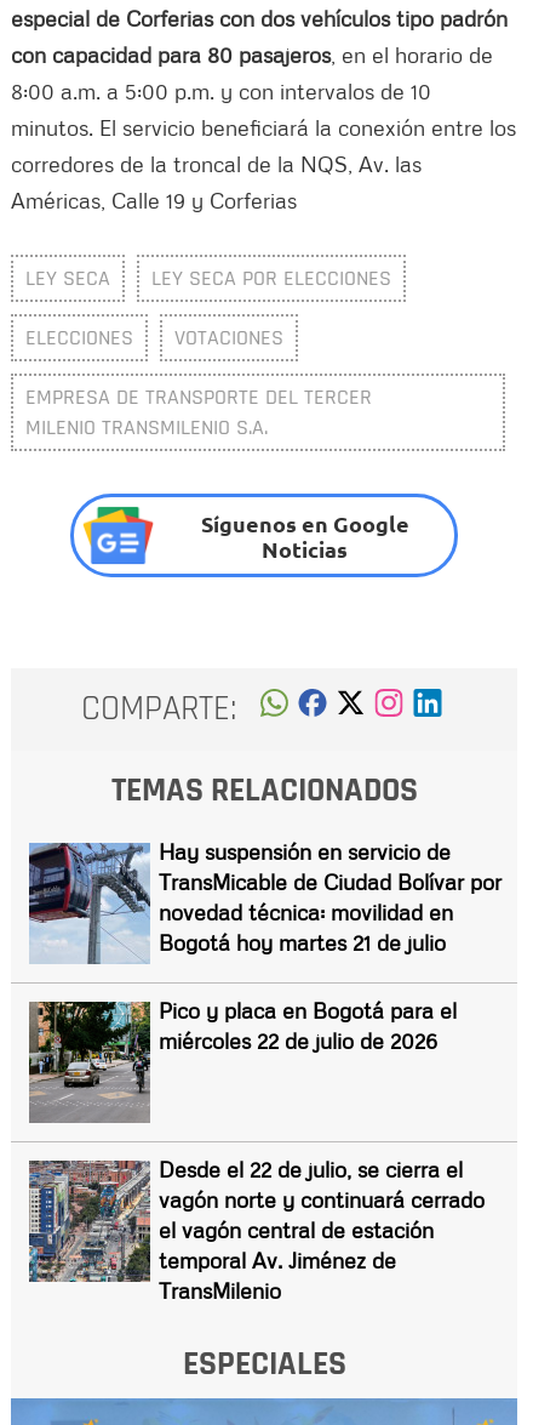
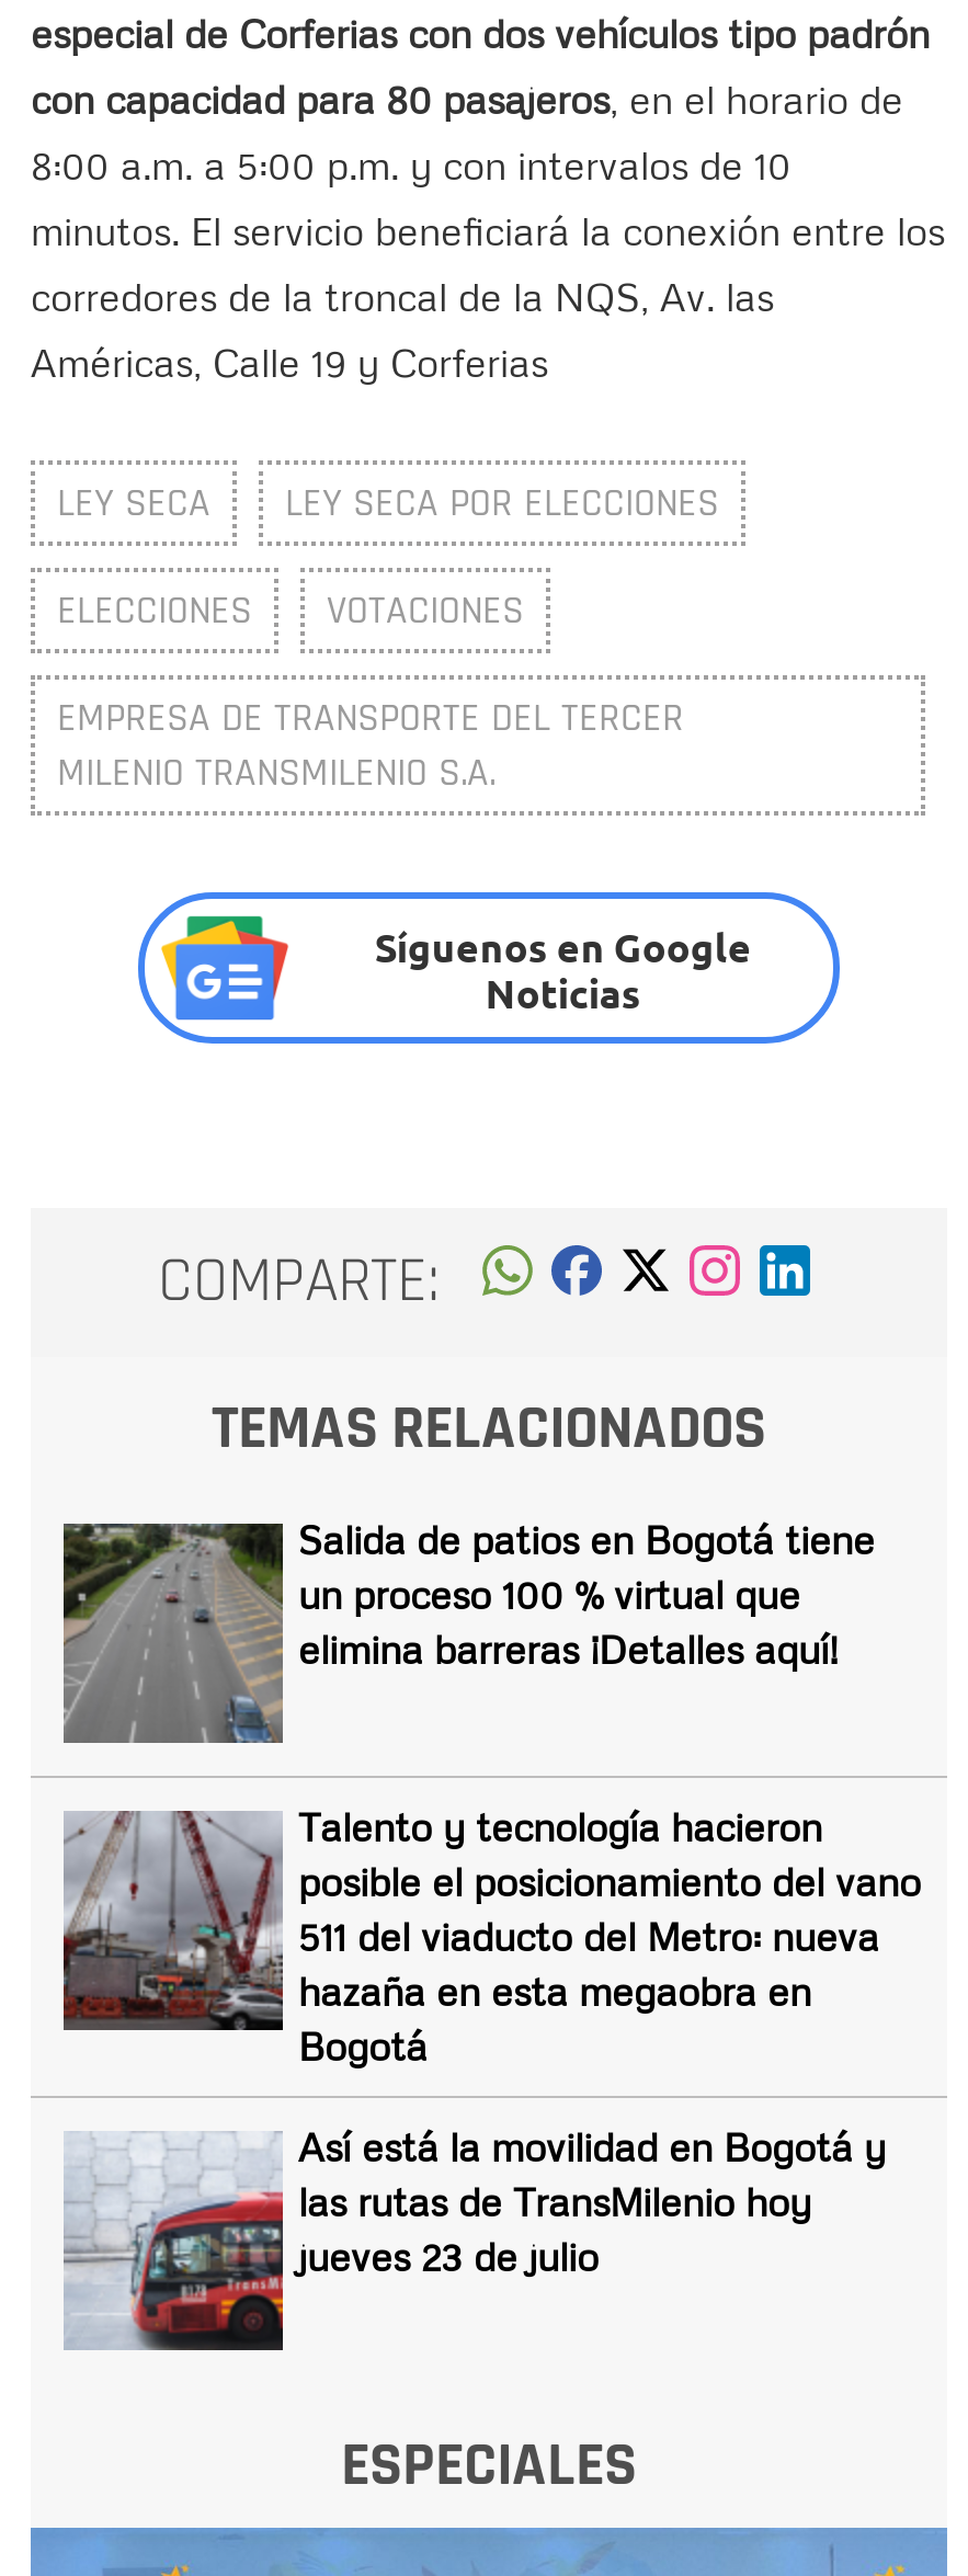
[28,838,502,964] [image] | Hay suspensión en servicio de | TransMicable de Ciudad Bolívar por | novedad técnica: movilidad en | Bogotá hoy martes 21 de julio -> [61,1514,875,1745] [image] | Salida de patios en Bogotá tiene | un proceso 100 % virtual que | elimina barreras ¡Detalles aquí!
[28,997,457,1123] [image] | Pico y placa en Bogotá para el | miércoles 22 de julio de 2026 -> [61,1802,921,2069] [image] | Talento y tecnología hacieron | posible el posicionamiento del vano | 511 del viaducto del Metro: nueva | hazaña en esta megaobra en | Bogotá
[28,1156,485,1303] [image] | Desde el 22 de julio, se cierra el | vagón norte y continuará cerrado | el vagón central de estación | temporal Av. Jiménez de | TransMilenio -> [64,2098,886,2352] [image] | Así está la movilidad en Bogotá y | las rutas de TransMilenio hoy | jueves 23 de julio

